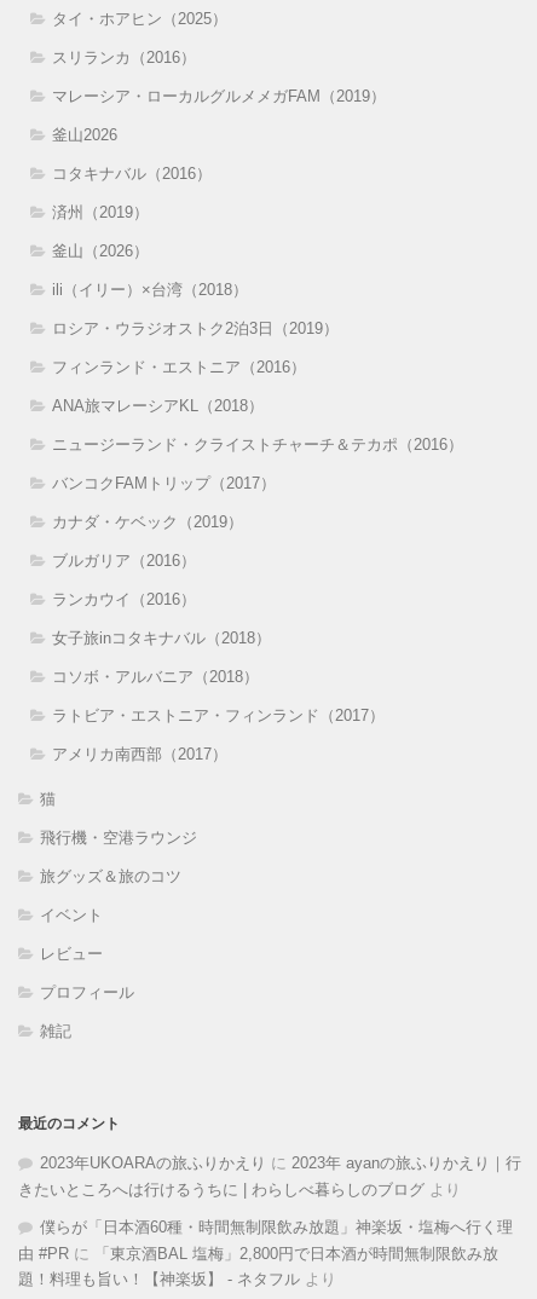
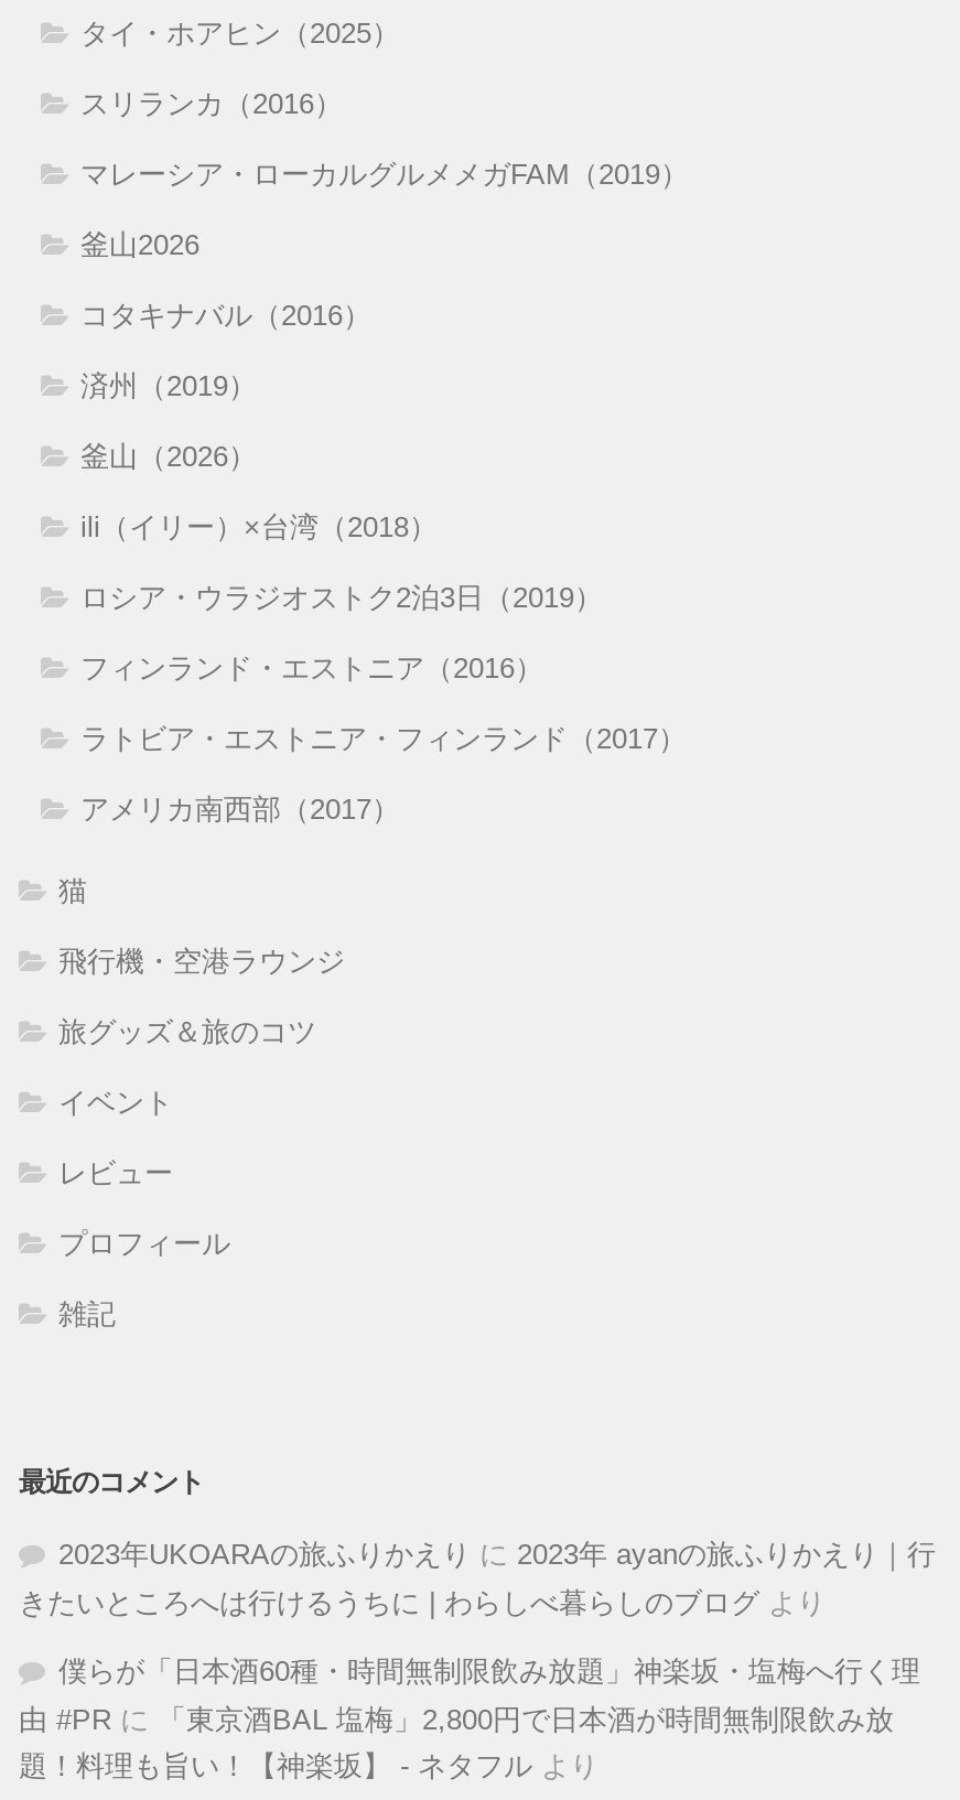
[52,397,463,686] ANA旅マレーシアKL（2018） | ニュージーランド・クライストチャーチ＆テカポ（2016） | バンコクFAMトリップ（2017） | カナダ・ケベック（2019） | ブルガリア（2016） | ランカウイ（2016） | 女子旅inコタキナバル（2018） | コソボ・アルバニア（2018） -> none

